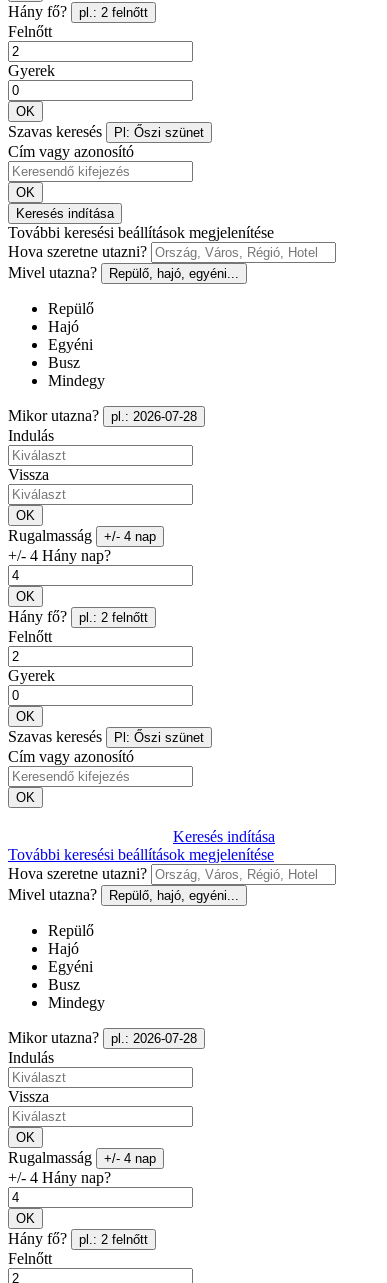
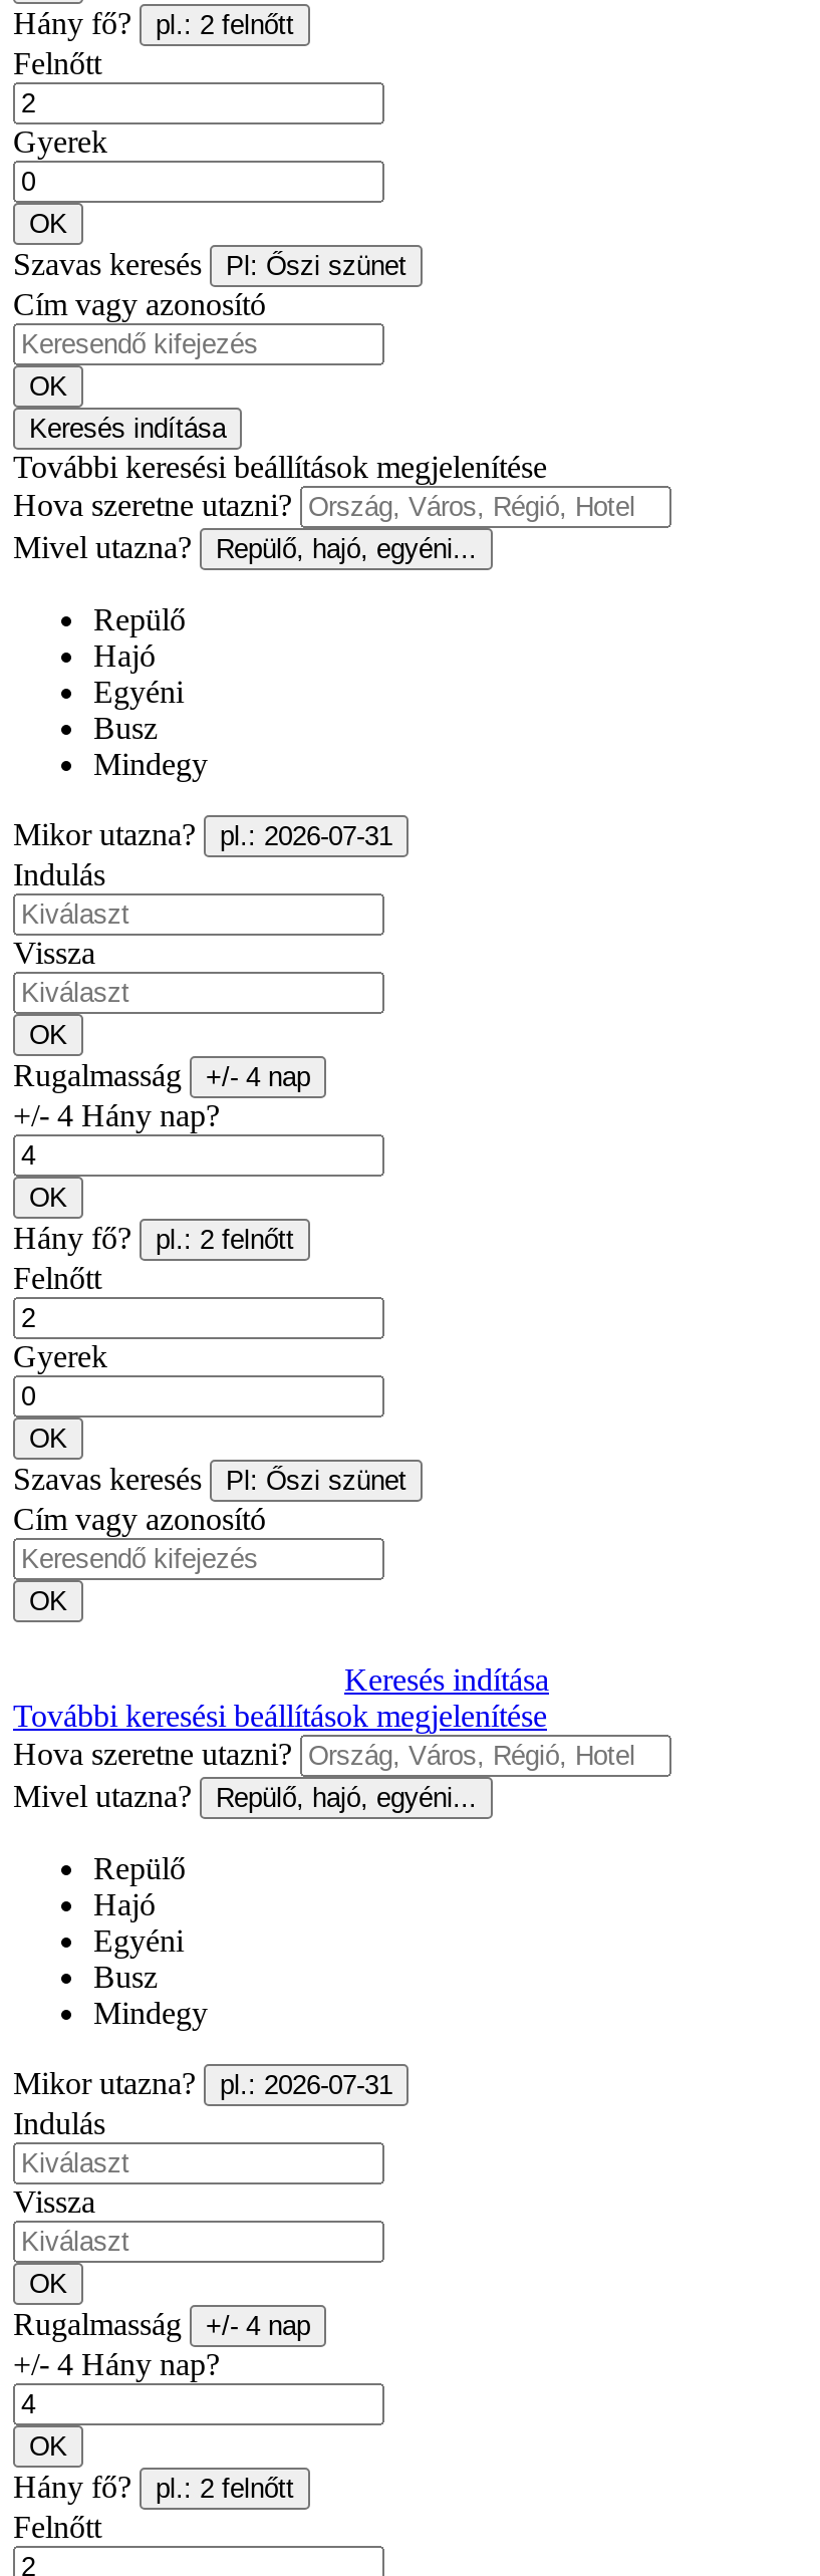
[8,407,197,424] Mikor utazna? pl.: 2026-07-28 -> [13,817,392,851] Mikor utazna? pl.: 2026-07-31
[8,1029,197,1046] Mikor utazna? pl.: 2026-07-28 -> [13,2066,392,2100] Mikor utazna? pl.: 2026-07-31

